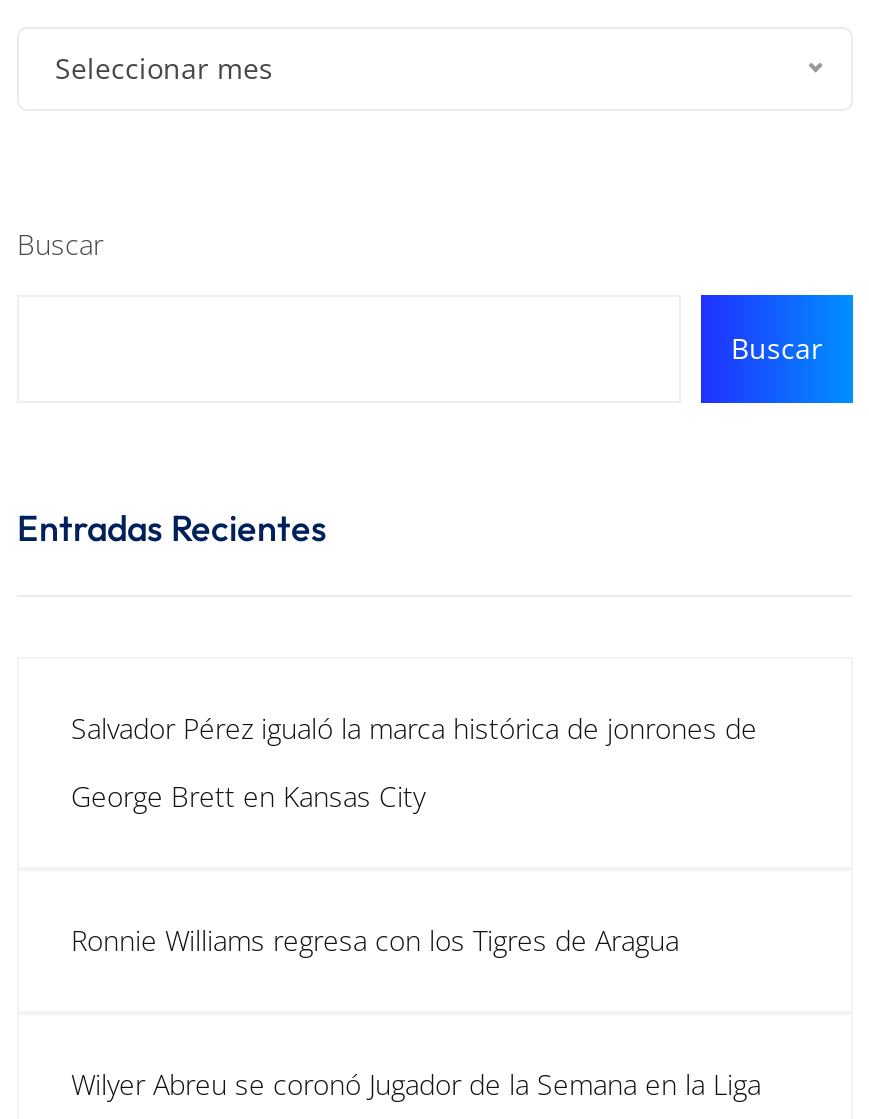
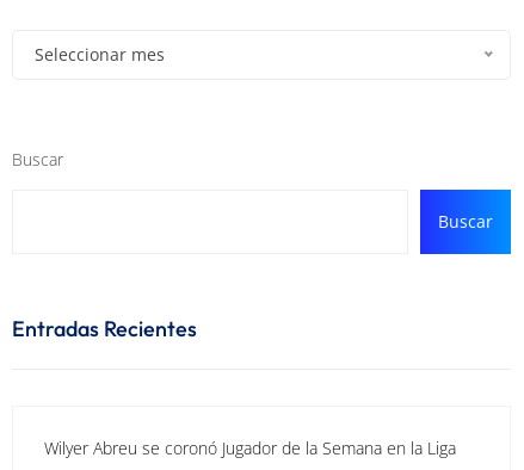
[71,708,757,814] Salvador Pérez igualó la marca histórica de jonrones de | George Brett en Kansas City -> none
[71,920,679,958] Ronnie Williams regresa con los Tigres de Aragua -> none

